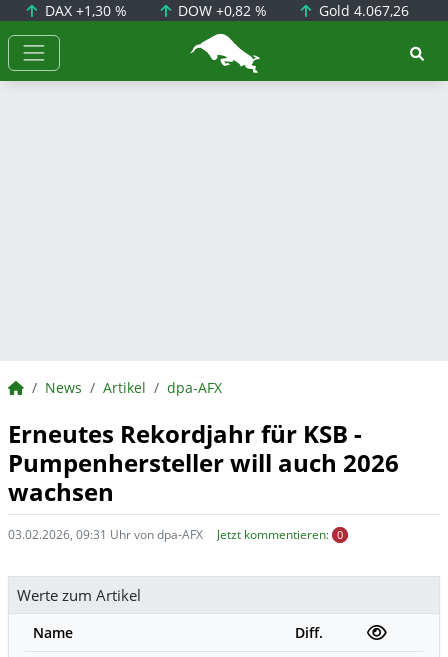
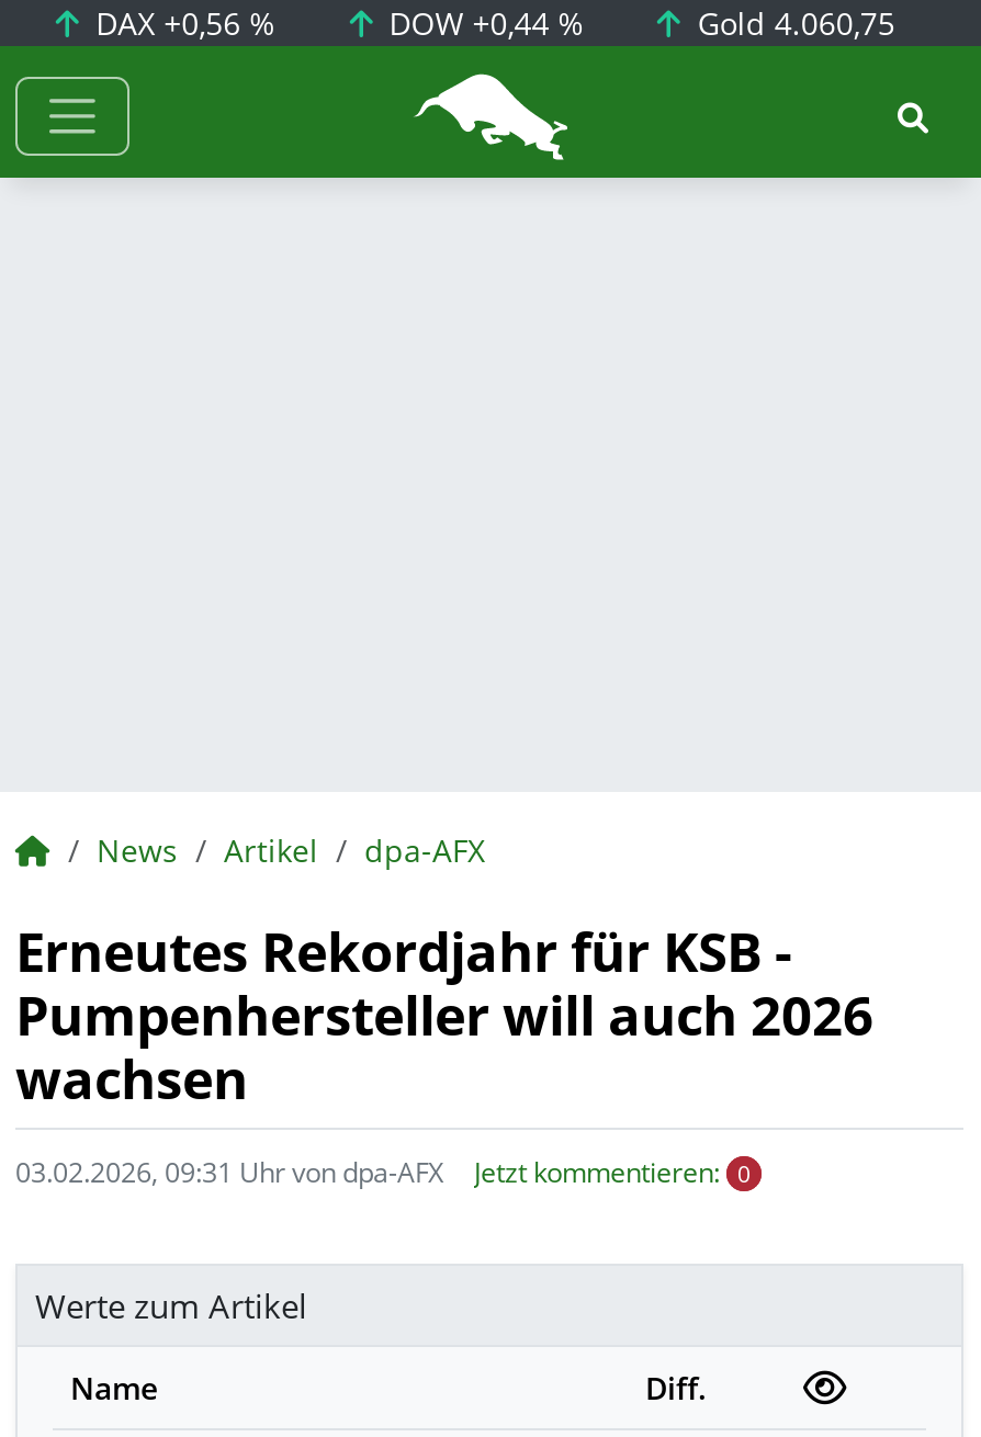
[41,1,127,20] DAX +1,30 % -> [87,2,276,44] DAX +0,56 %
[174,1,267,20] DOW +0,82 % -> [380,2,584,44] DOW +0,44 %
[315,1,409,20] Gold 4.067,26 -> [689,2,895,44] Gold 4.060,75

